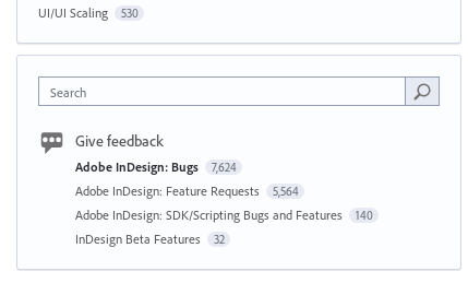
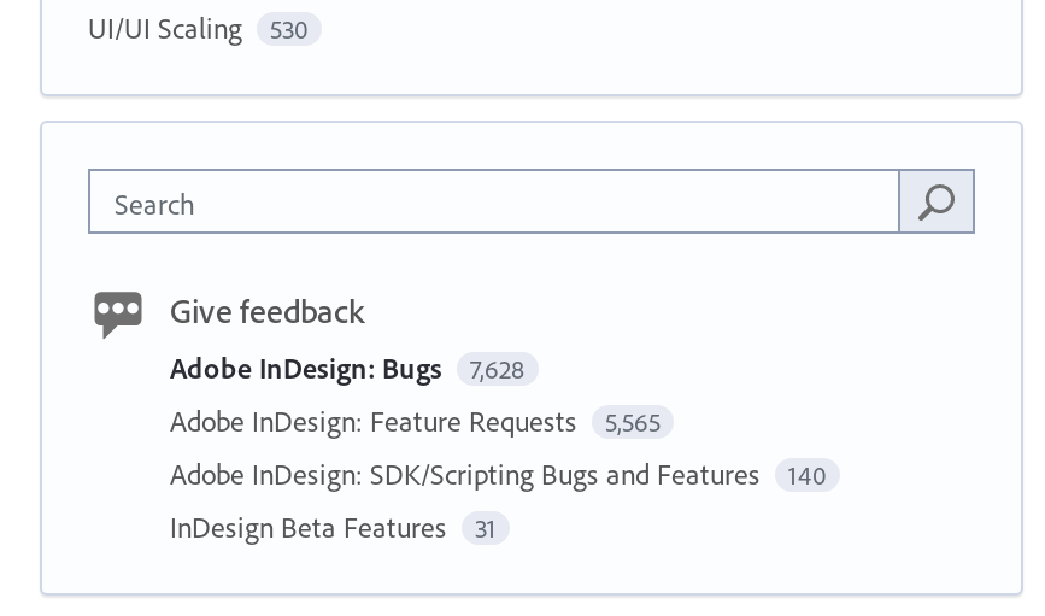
[75,158,236,174] Adobe InDesign: Bugs 7,624 -> [170,349,526,385] Adobe InDesign: Bugs 7,628
[75,182,298,199] Adobe InDesign: Feature Requests 5,564 -> [170,402,661,438] Adobe InDesign: Feature Requests 5,565
[75,230,224,247] InDesign Beta Features 32 -> [170,508,497,544] InDesign Beta Features 31

